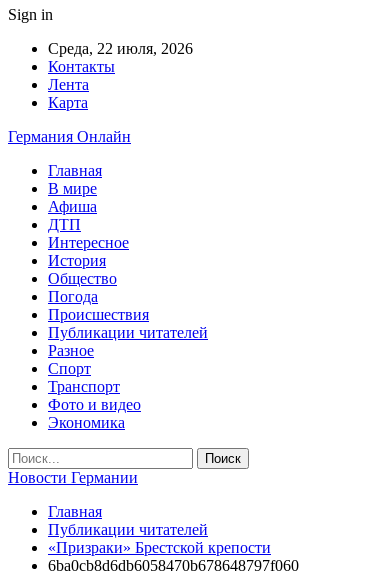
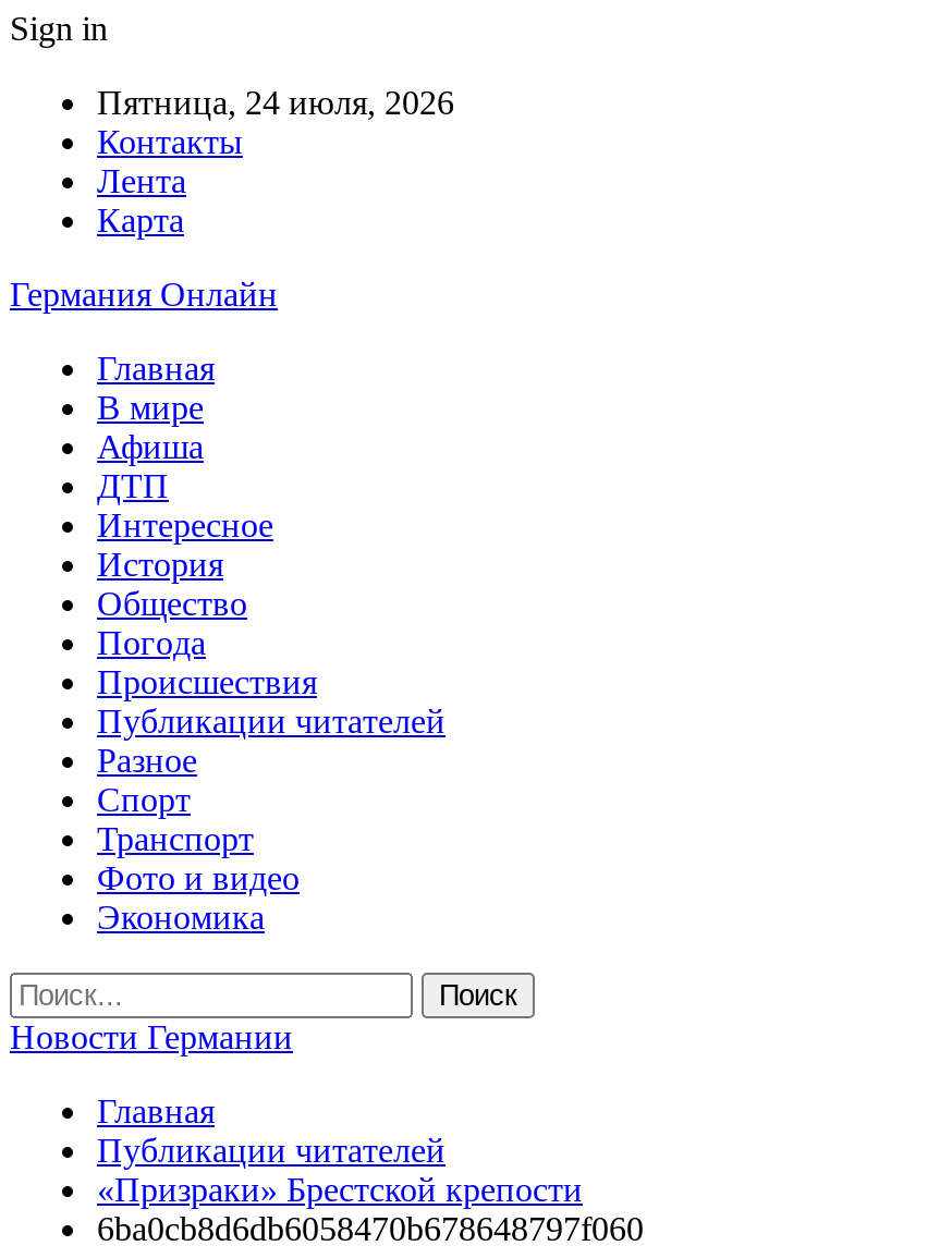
[48,40,193,57] Среда, 22 июля, 2026 -> [97,84,454,121] Пятница, 24 июля, 2026

